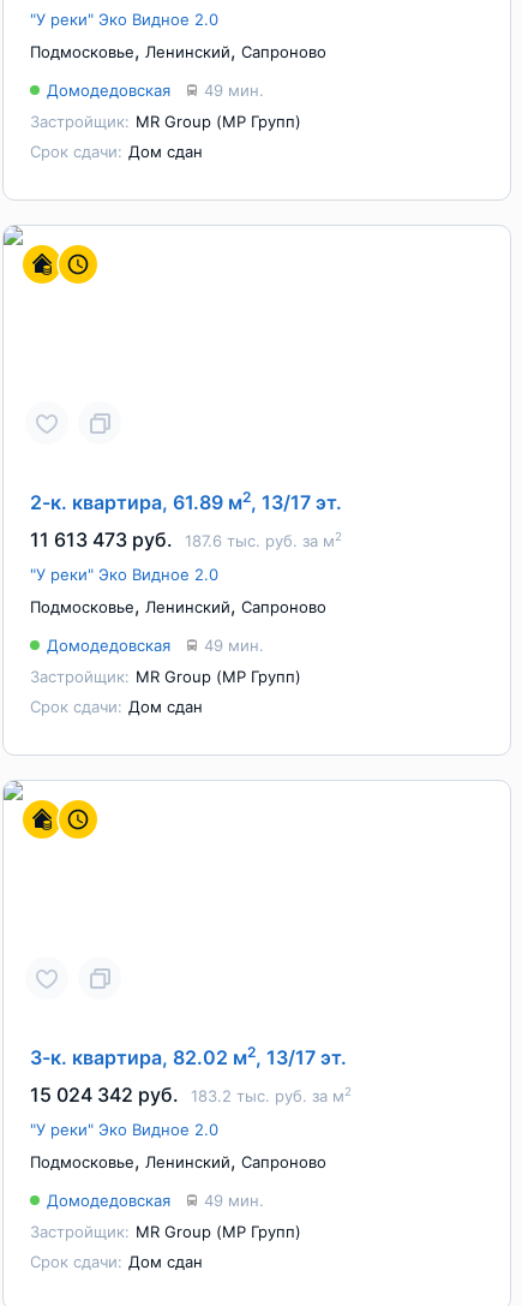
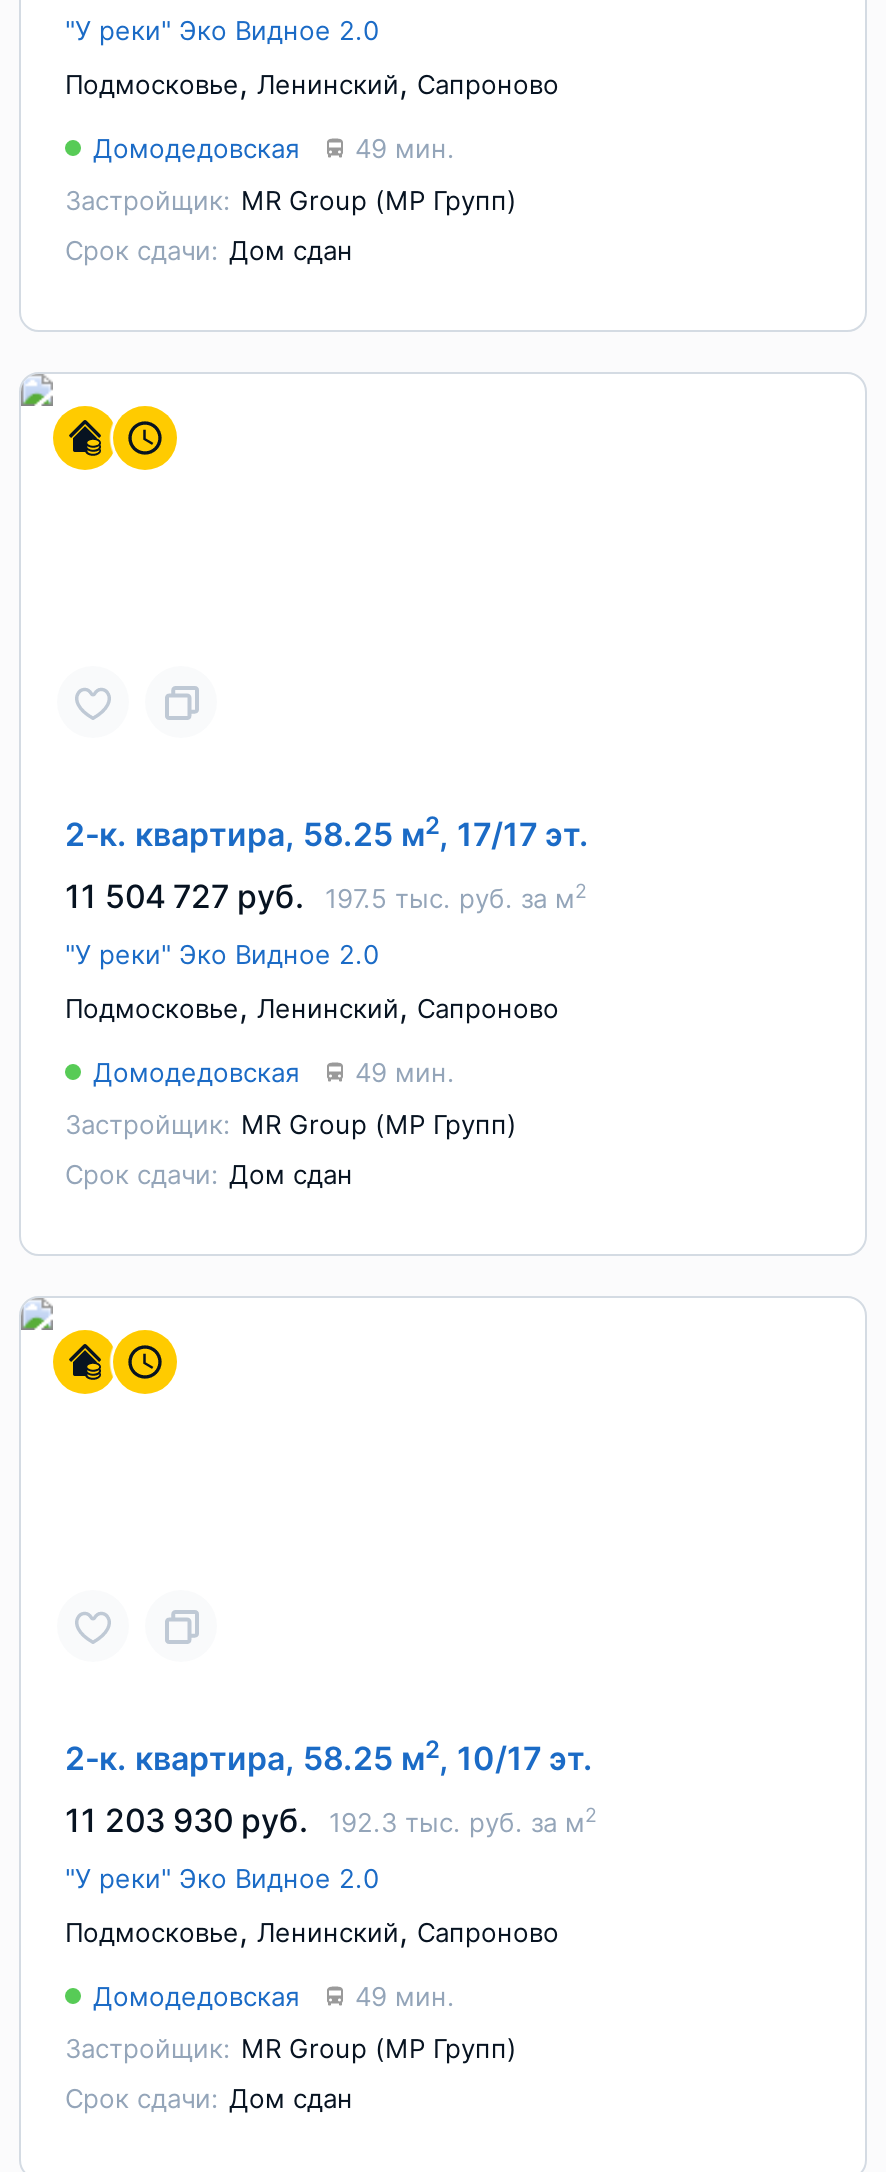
[30,488,342,514] 2-к. квартира, 61.89 м2, 13/17 эт. -> [65,810,589,854] 2-к. квартира, 58.25 м2, 17/17 эт.
[30,527,173,551] 11 613 473 руб. -> [65,876,305,916] 11 504 727 руб.
[185,530,342,550] 187.6 тыс. руб. за м2 -> [325,880,587,914] 197.5 тыс. руб. за м2
[30,1043,347,1069] 3-к. квартира, 82.02 м2, 13/17 эт. -> [65,1734,593,1778] 2-к. квартира, 58.25 м2, 10/17 эт.
[30,1083,179,1107] 15 024 342 руб. -> [65,1800,309,1840] 11 203 930 руб.
[191,1085,352,1105] 183.2 тыс. руб. за м2 -> [329,1804,597,1838] 192.3 тыс. руб. за м2

